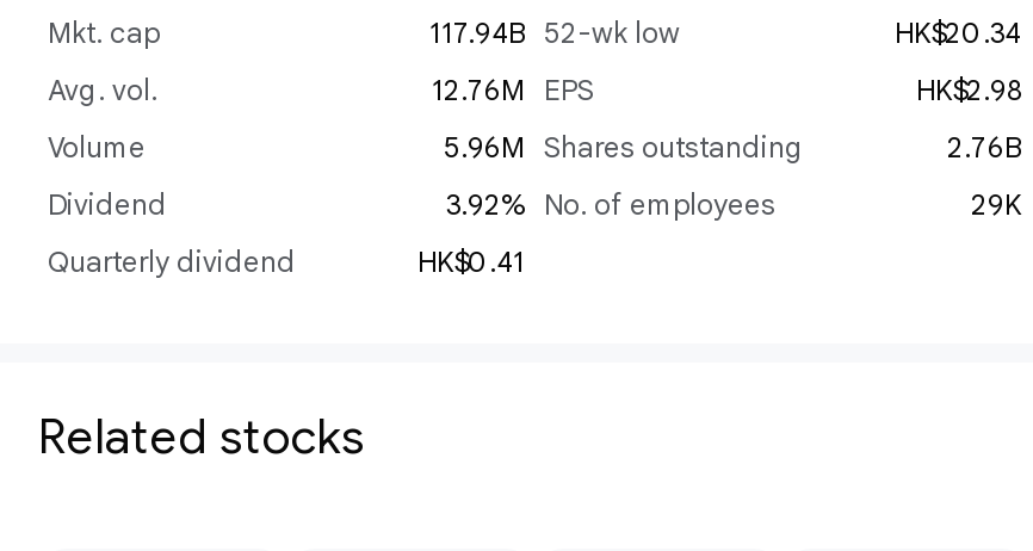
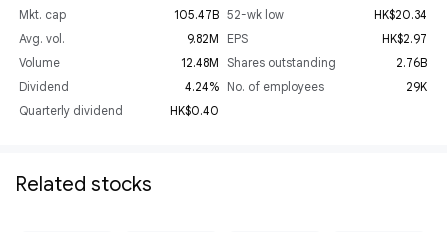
[429,14,680,50] 117.94B 52-wk low -> [174,7,284,22] 105.47B 52-wk low
[432,72,594,107] 12.76M EPS -> [187,31,248,46] 9.82M EPS
[916,72,1021,107] HK$2.98 -> [382,31,427,46] HK$2.97
[444,129,804,165] 5.96M Shares outstanding -> [181,55,336,70] 12.48M Shares outstanding
[446,186,775,222] 3.92% No. of employees -> [185,79,324,94] 4.24% No. of employees
[417,243,525,279] HK$0.41 -> [170,103,219,118] HK$0.40

